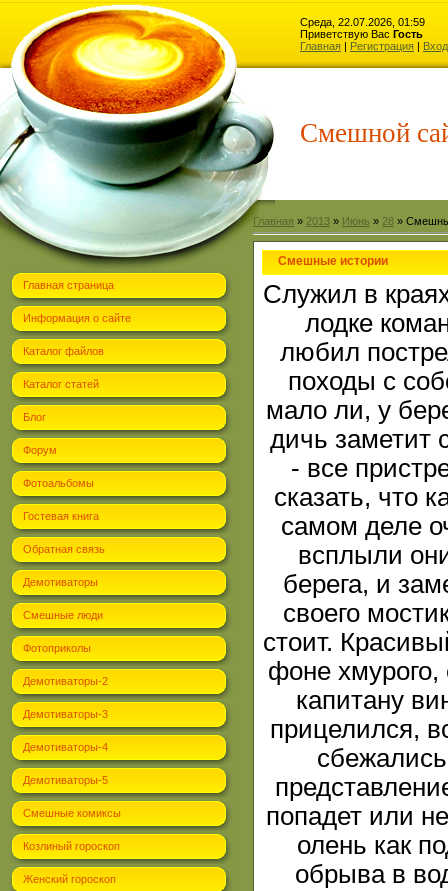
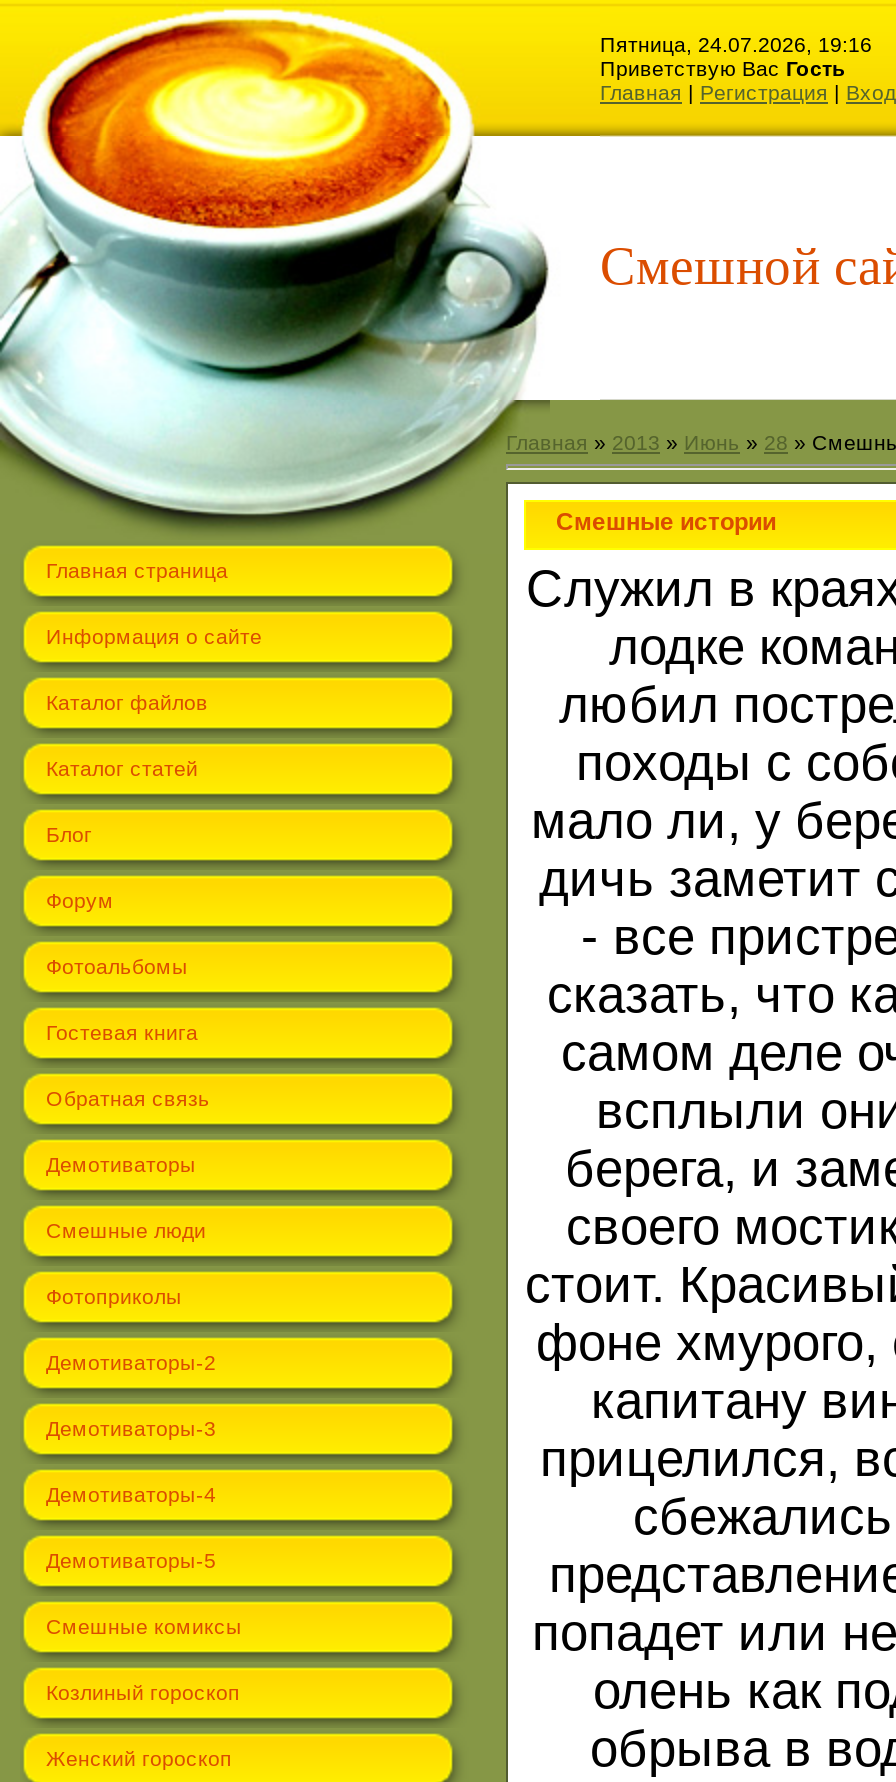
[300,16,425,28] Среда, 22.07.2026, 01:59 -> [600,32,872,56] Пятница, 24.07.2026, 19:16

